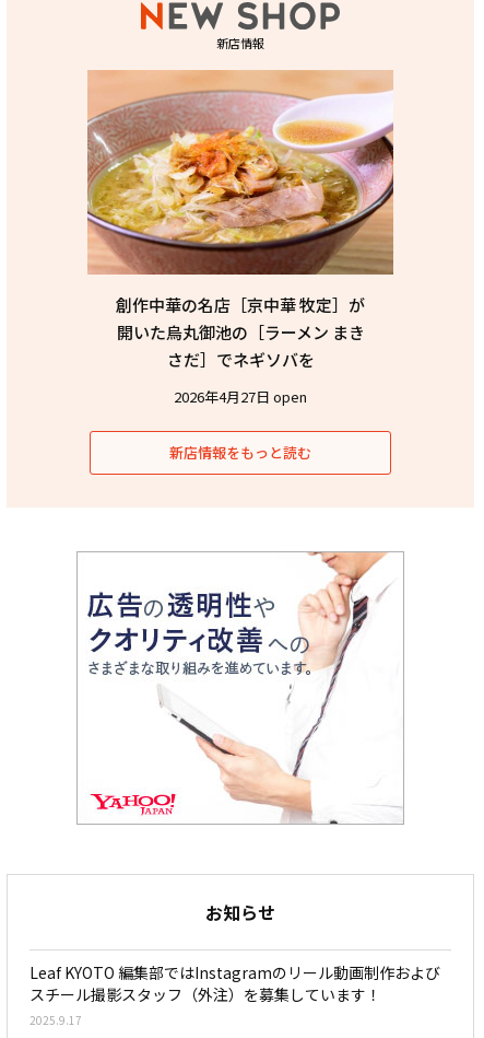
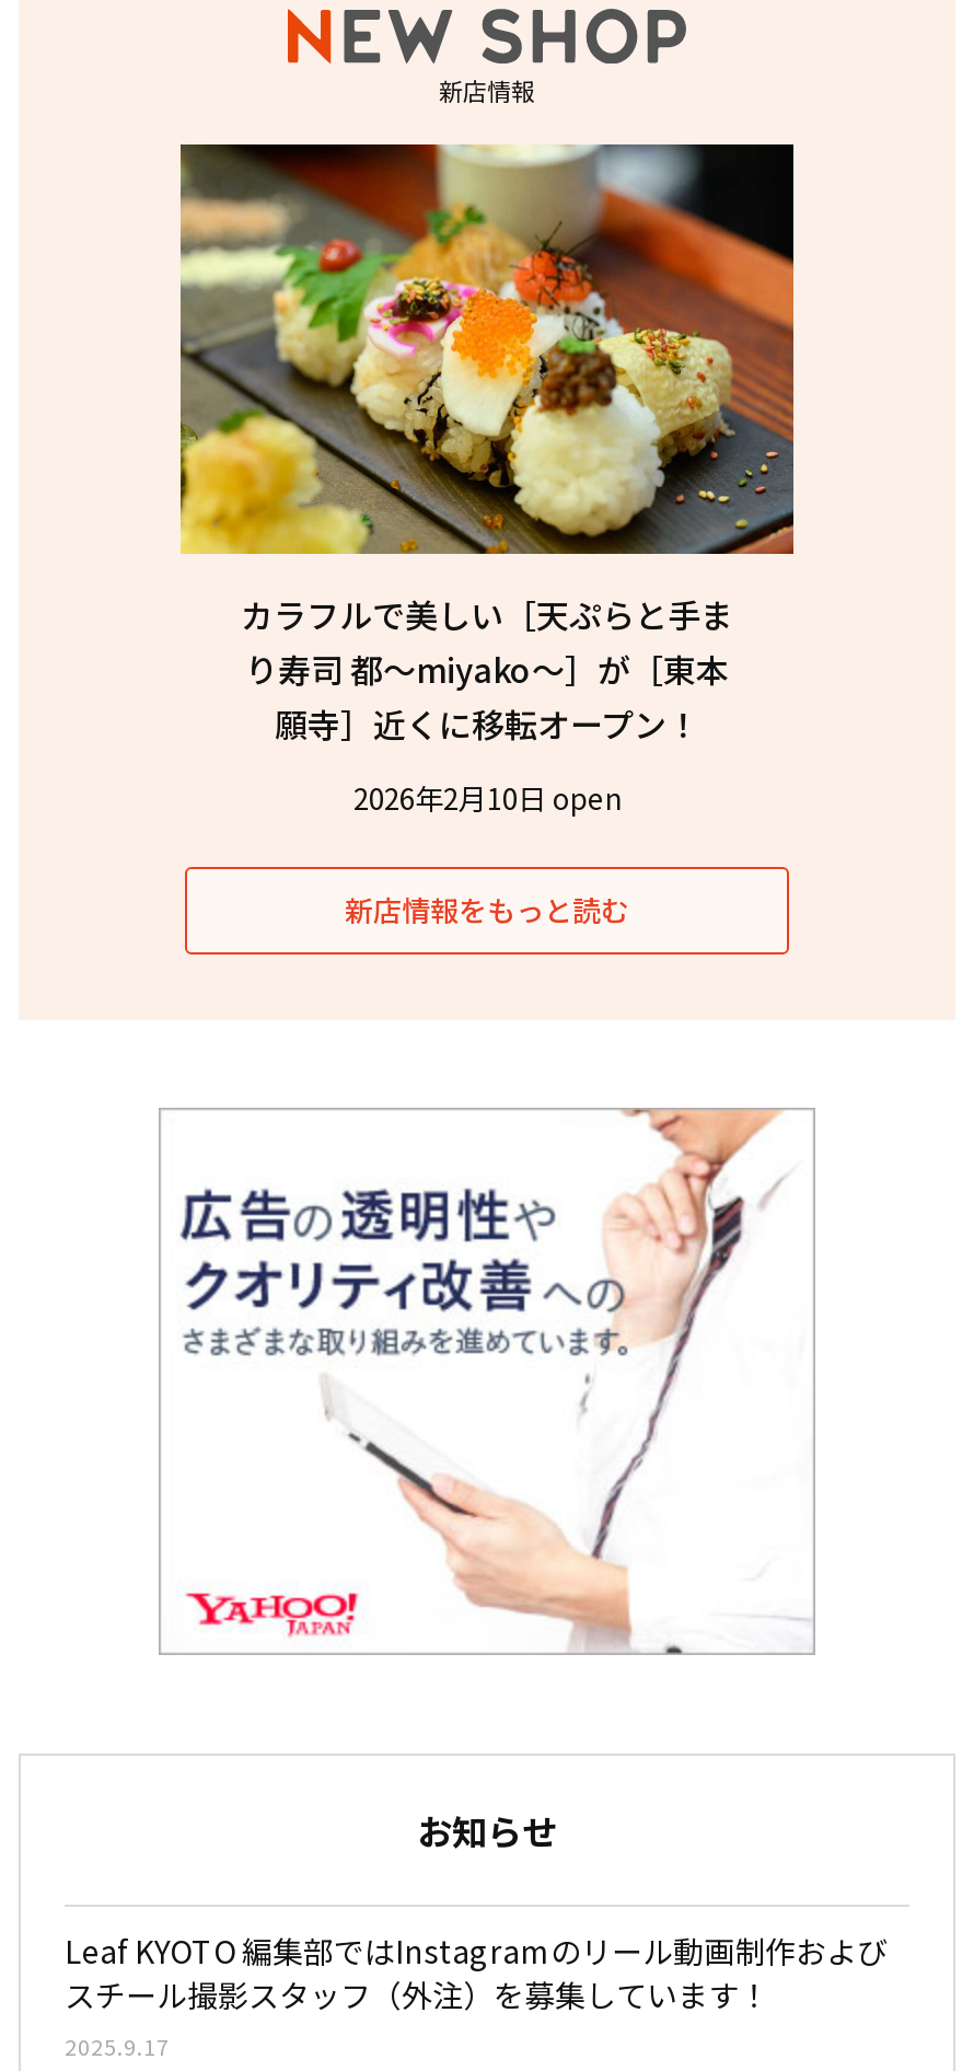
[86,70,394,370] [image] | 創作中華の名店［京中華 牧定］が | 開いた烏丸御池の［ラーメン まき | さだ］でネギソバを -> [178,142,796,745] [image] | カラフルで美しい［天ぷらと手ま | り寿司 都〜miyako〜］が［東本 | 願寺］近くに移転オープン！
[174,386,307,406] 2026年4月27日 open -> [353,776,621,818] 2026年2月10日 open

